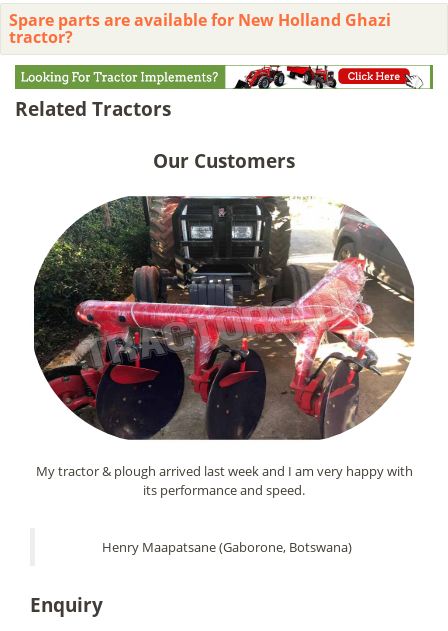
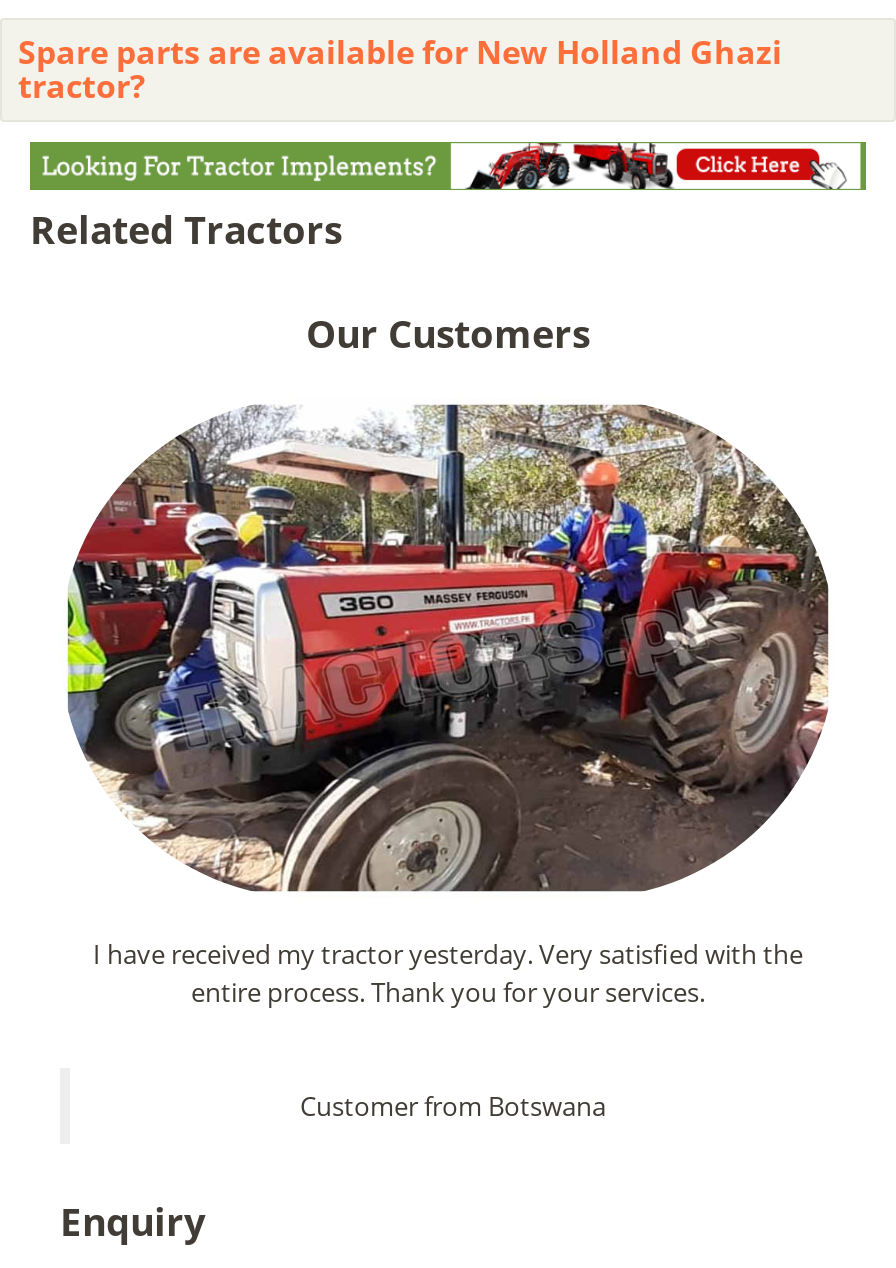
[33,195,415,499] [image] | My tractor & plough arrived last week and I am very happy with | its performance and speed. -> [66,402,830,1010] [image] | I have received my tractor yesterday. Very satisfied with the | entire process. Thank you for your services.
[101,538,351,556] Henry Maapatsane (Gaborone, Botswana) -> [300,1088,606,1124] Customer from Botswana

